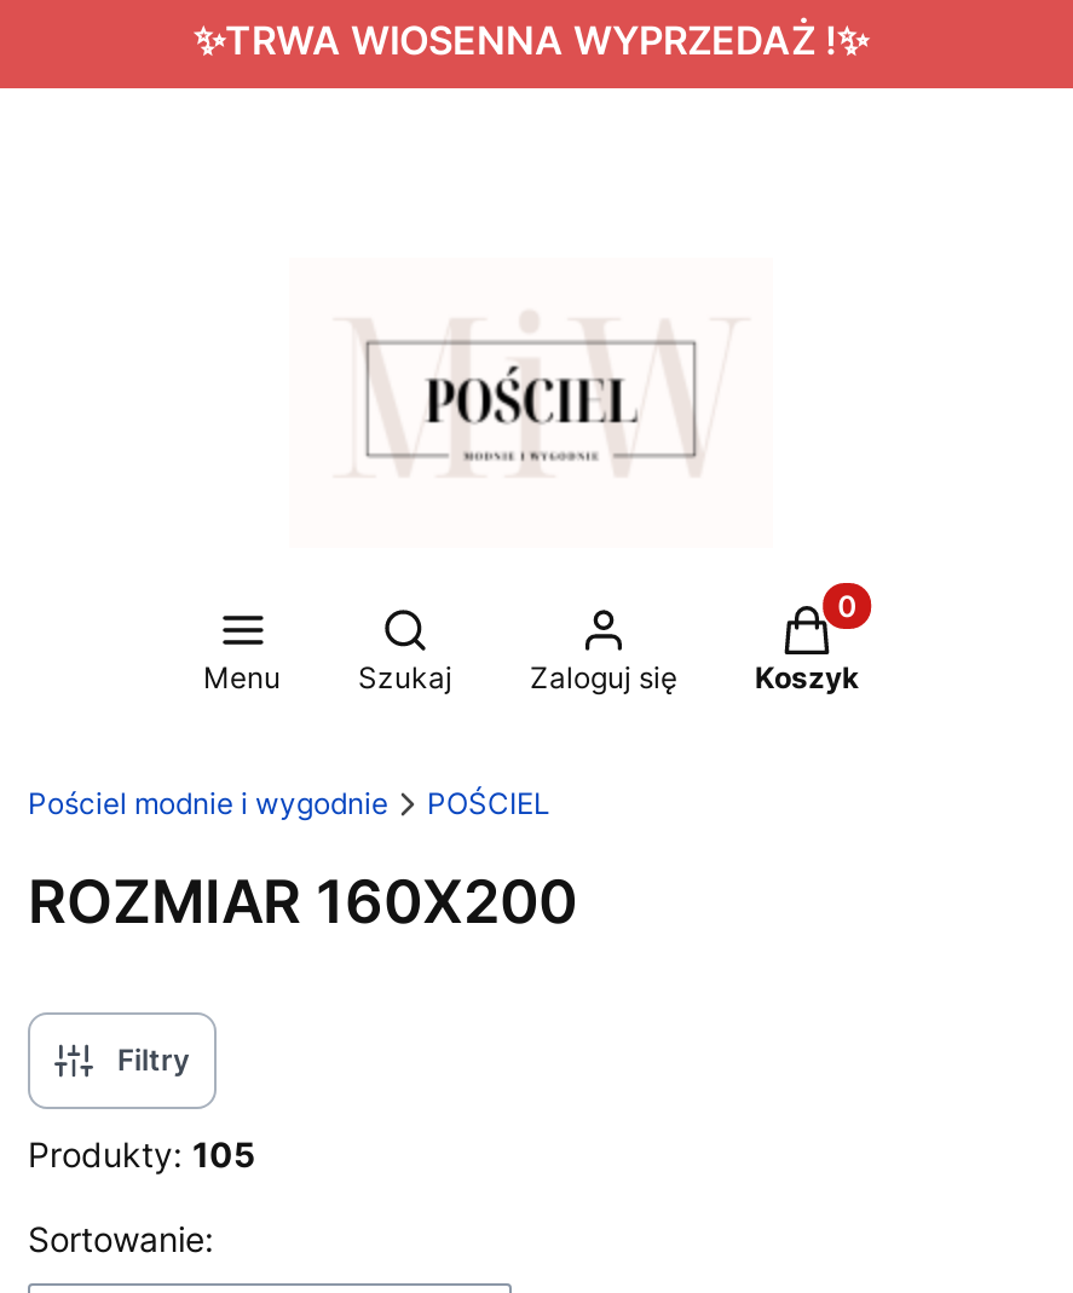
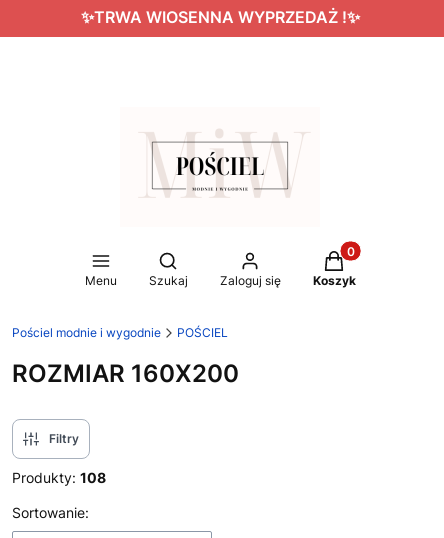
[28,1133,255,1174] Produkty: 105 -> [12,469,106,486] Produkty: 108

